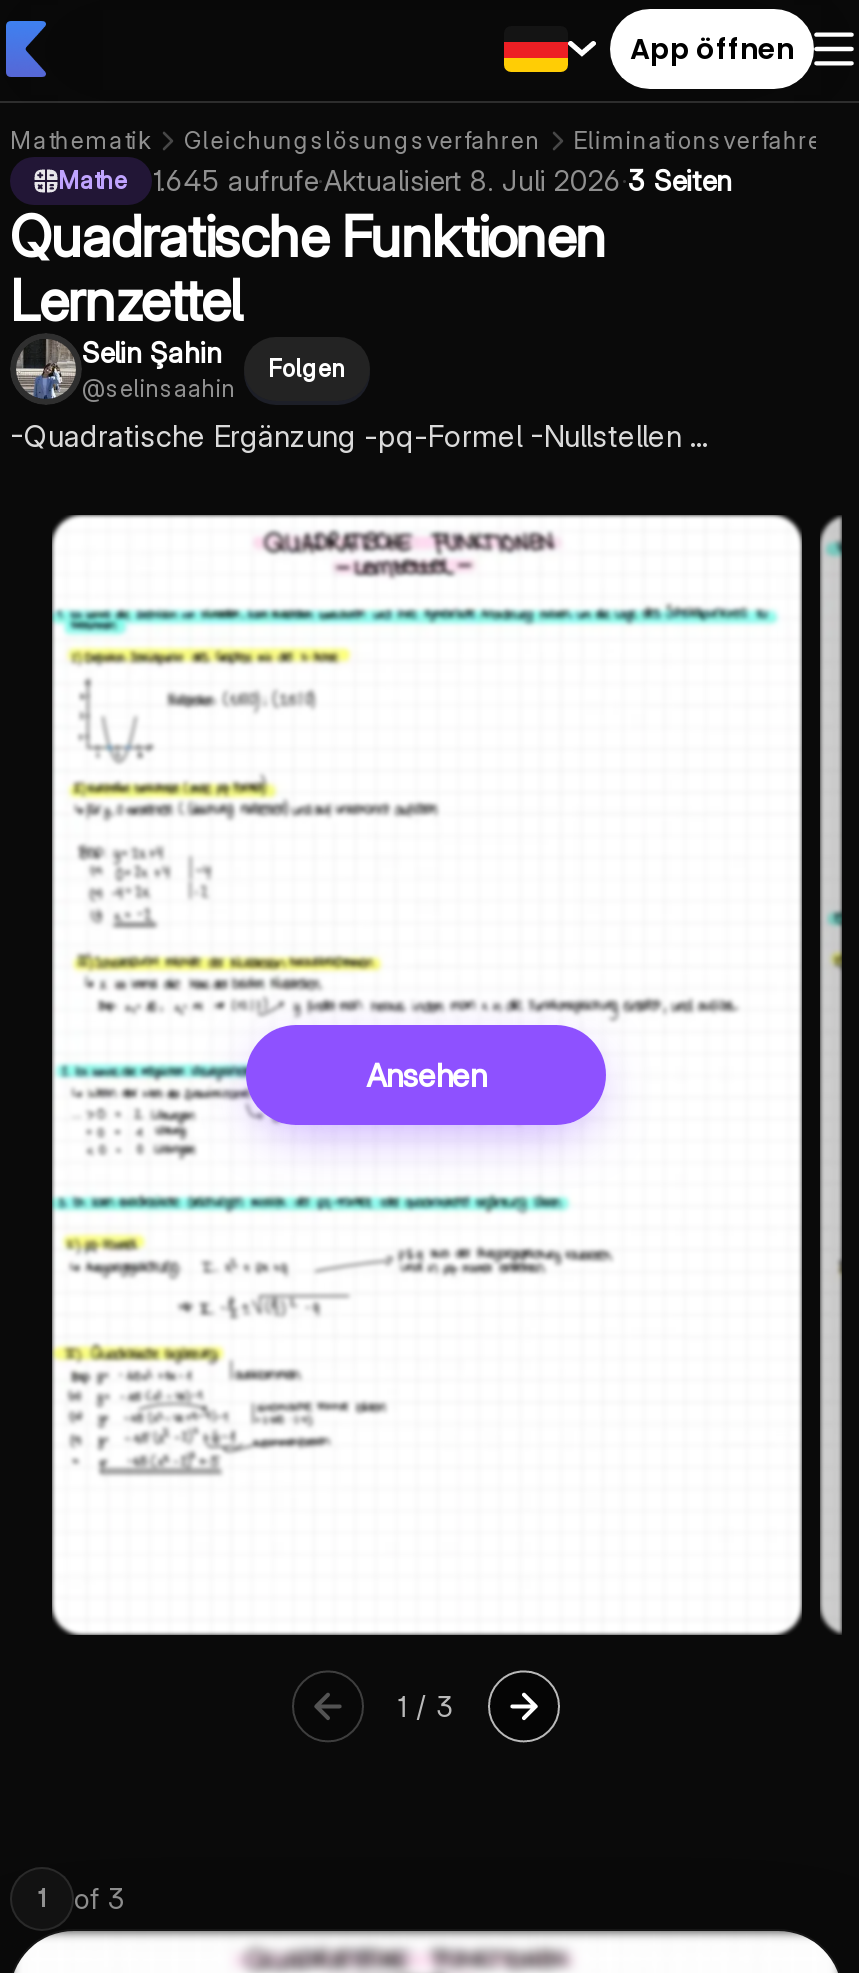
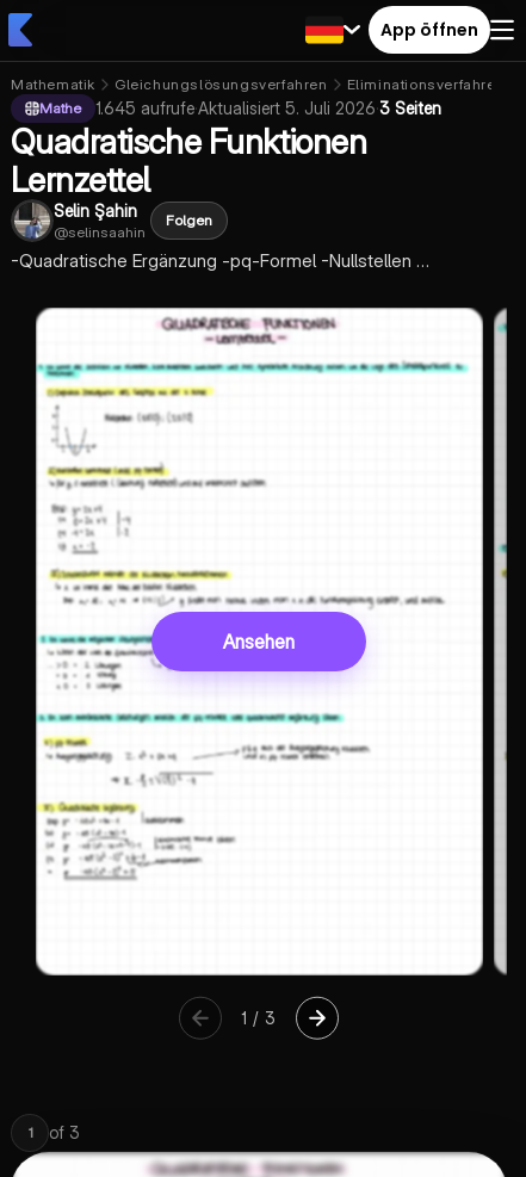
[152,163,732,197] 1.645 aufrufe · Aktualisiert 8. Juli 2026 · 3 Seiten -> [95,98,441,118] 1.645 aufrufe · Aktualisiert 5. Juli 2026 · 3 Seiten

